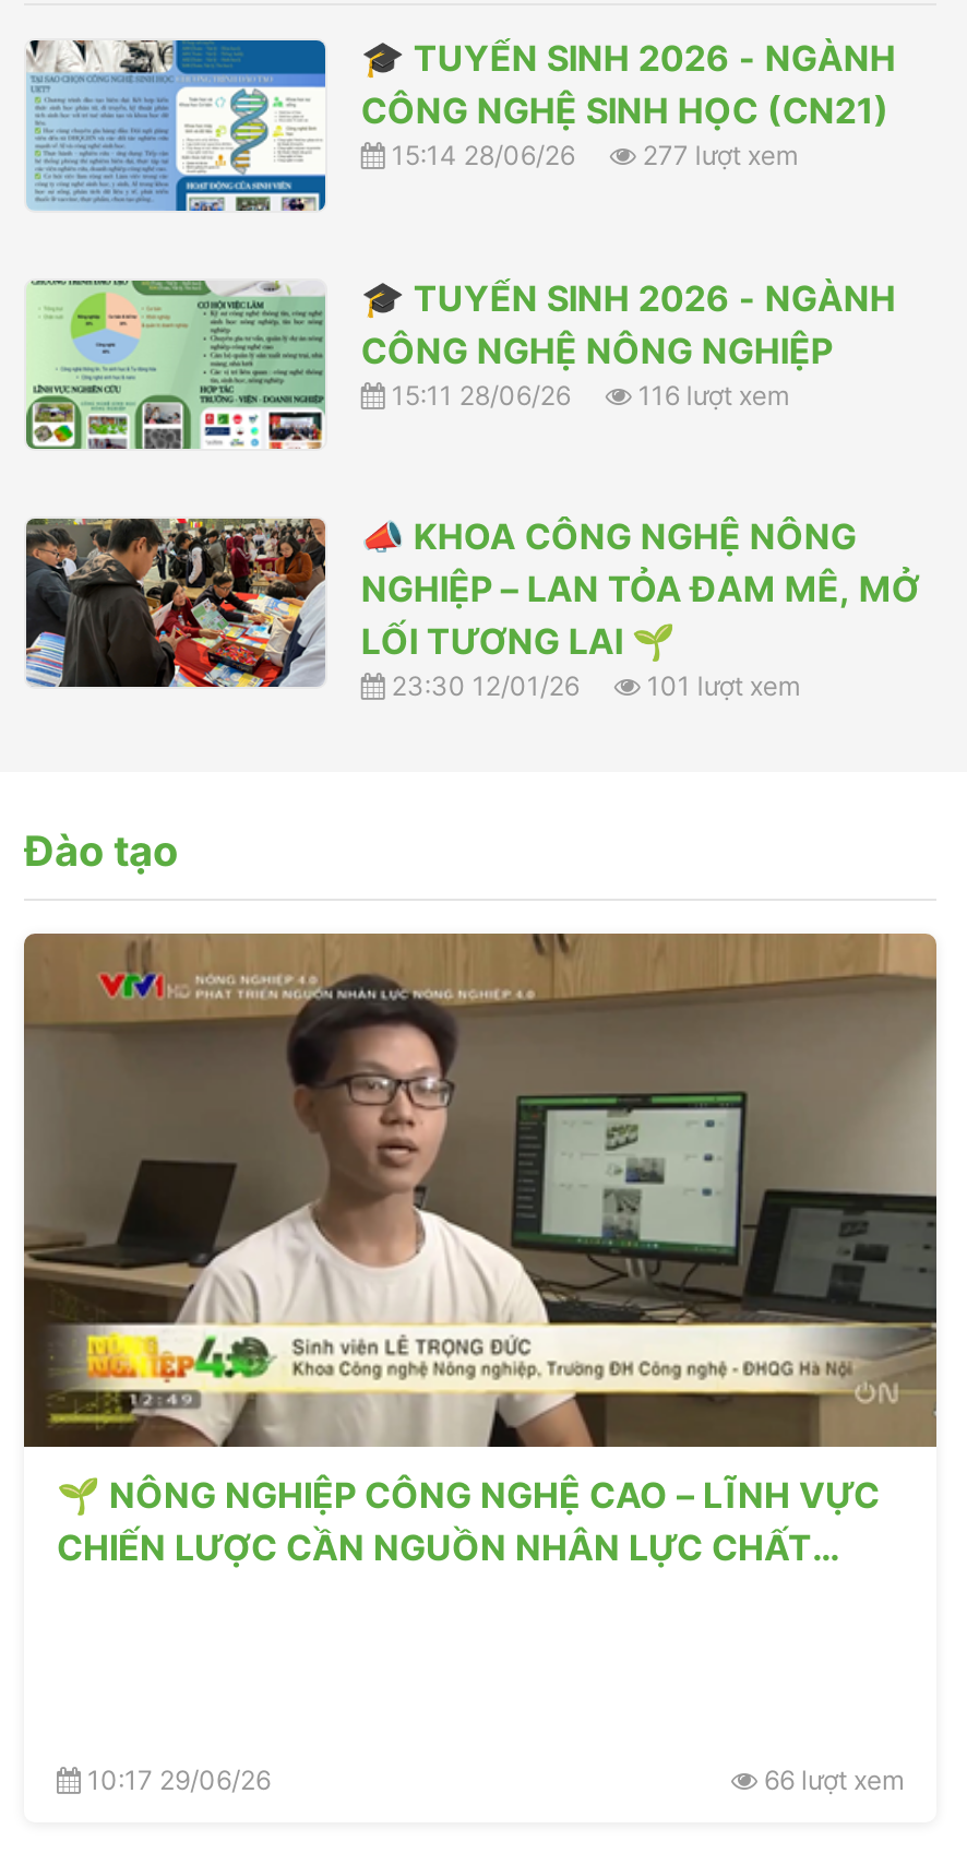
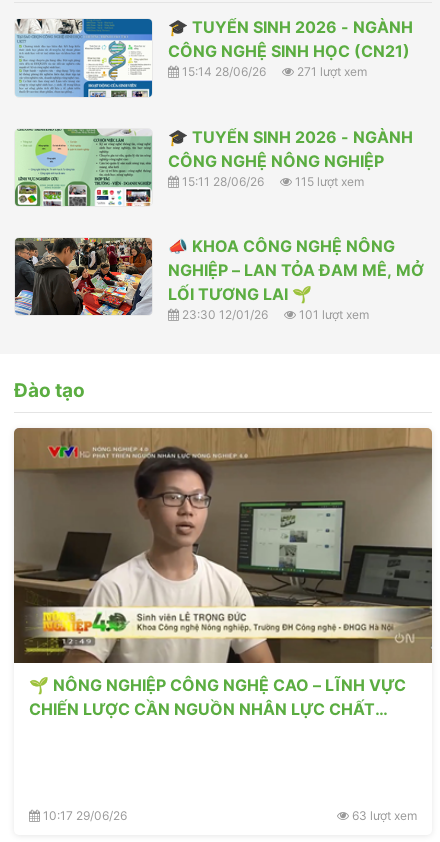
[385,139,797,172] 15:14 28/06/26 277 lượt xem -> [179,64,367,79] 15:14 28/06/26 271 lượt xem
[385,378,789,411] 15:11 28/06/26 116 lượt xem -> [179,173,364,188] 15:11 28/06/26 115 lượt xem
[757,1763,904,1796] 66 lượt xem -> [349,808,417,823] 63 lượt xem

